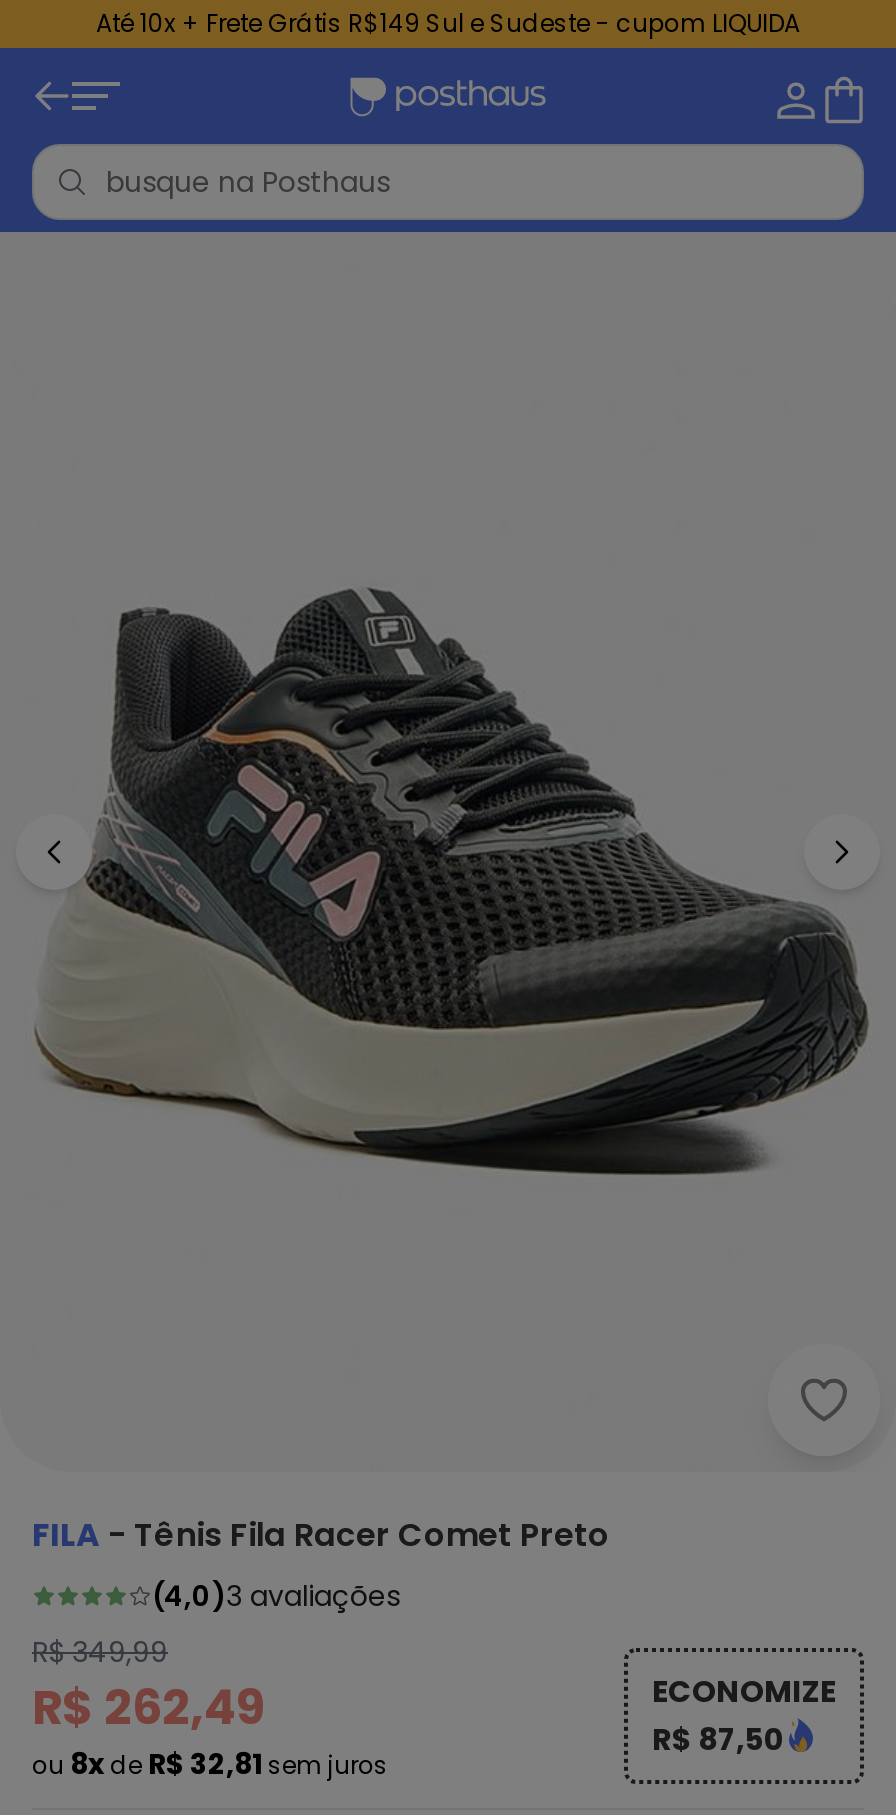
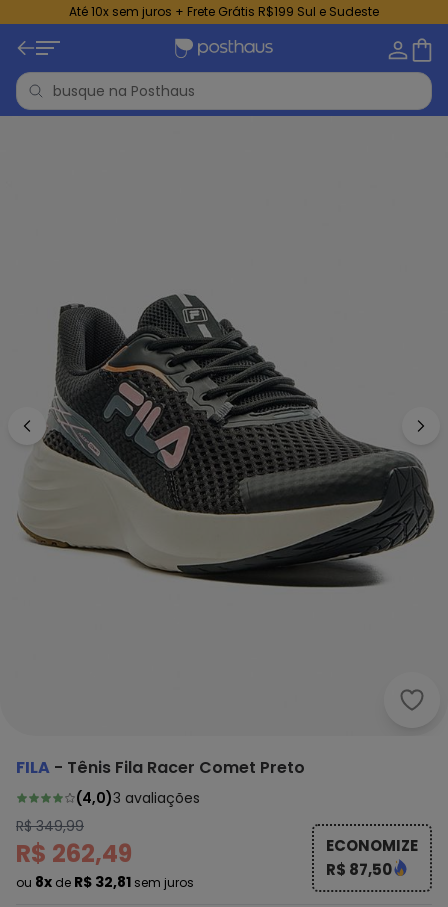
[96,6,800,40] Até 10x + Frete Grátis R$149 Sul e Sudeste - cupom LIQUIDA -> [69,3,379,20] Até 10x sem juros + Frete Grátis R$199 Sul e Sudeste

